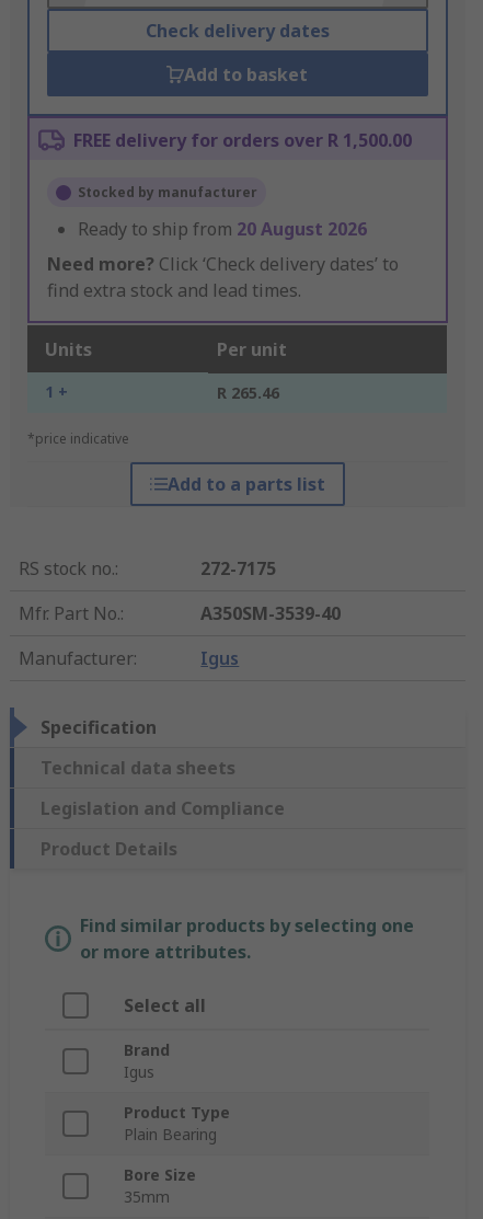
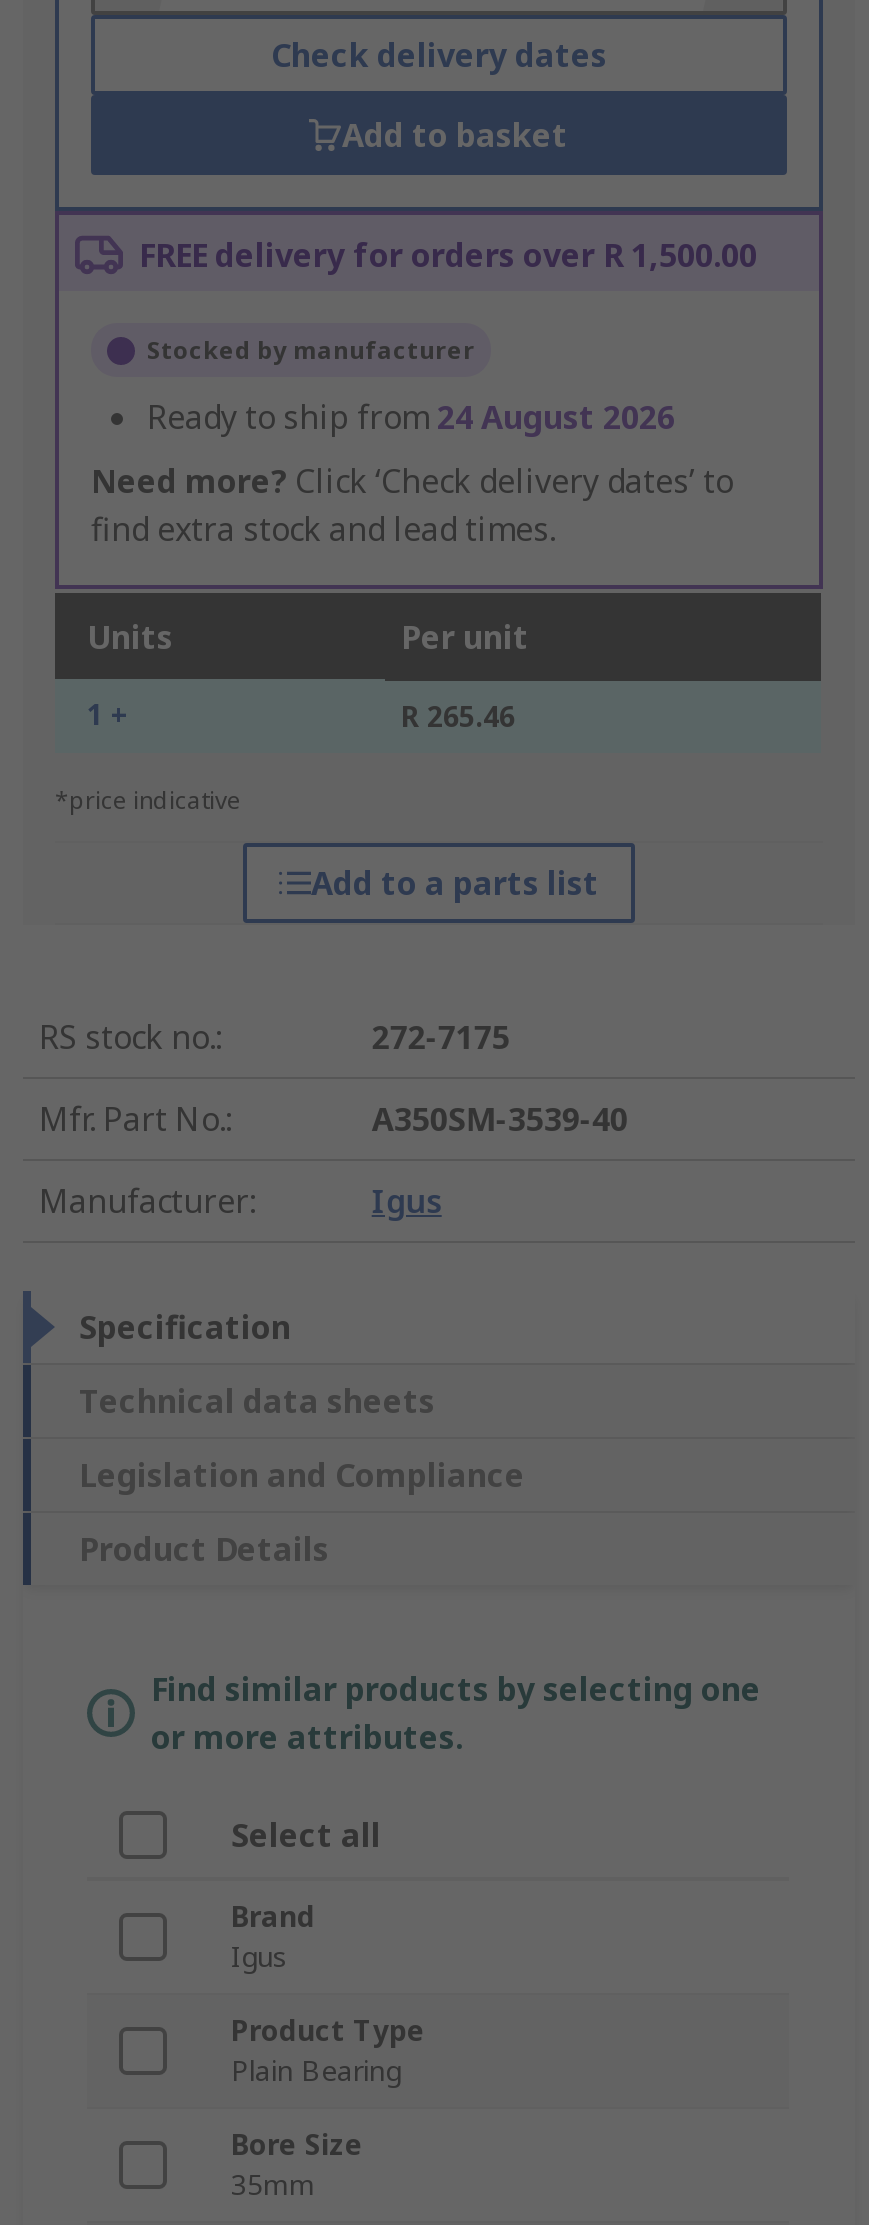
[78,217,367,242] Ready to ship from 20 August 2026 -> [147,396,675,440] Ready to ship from 24 August 2026

